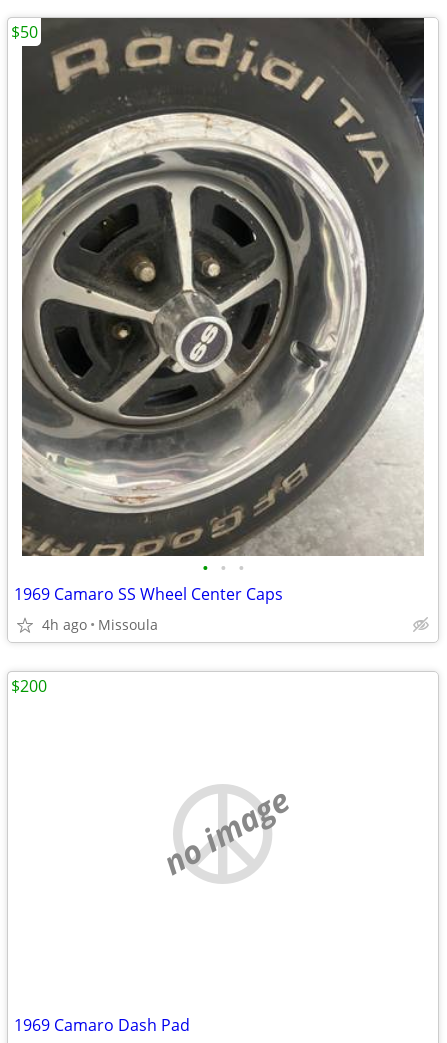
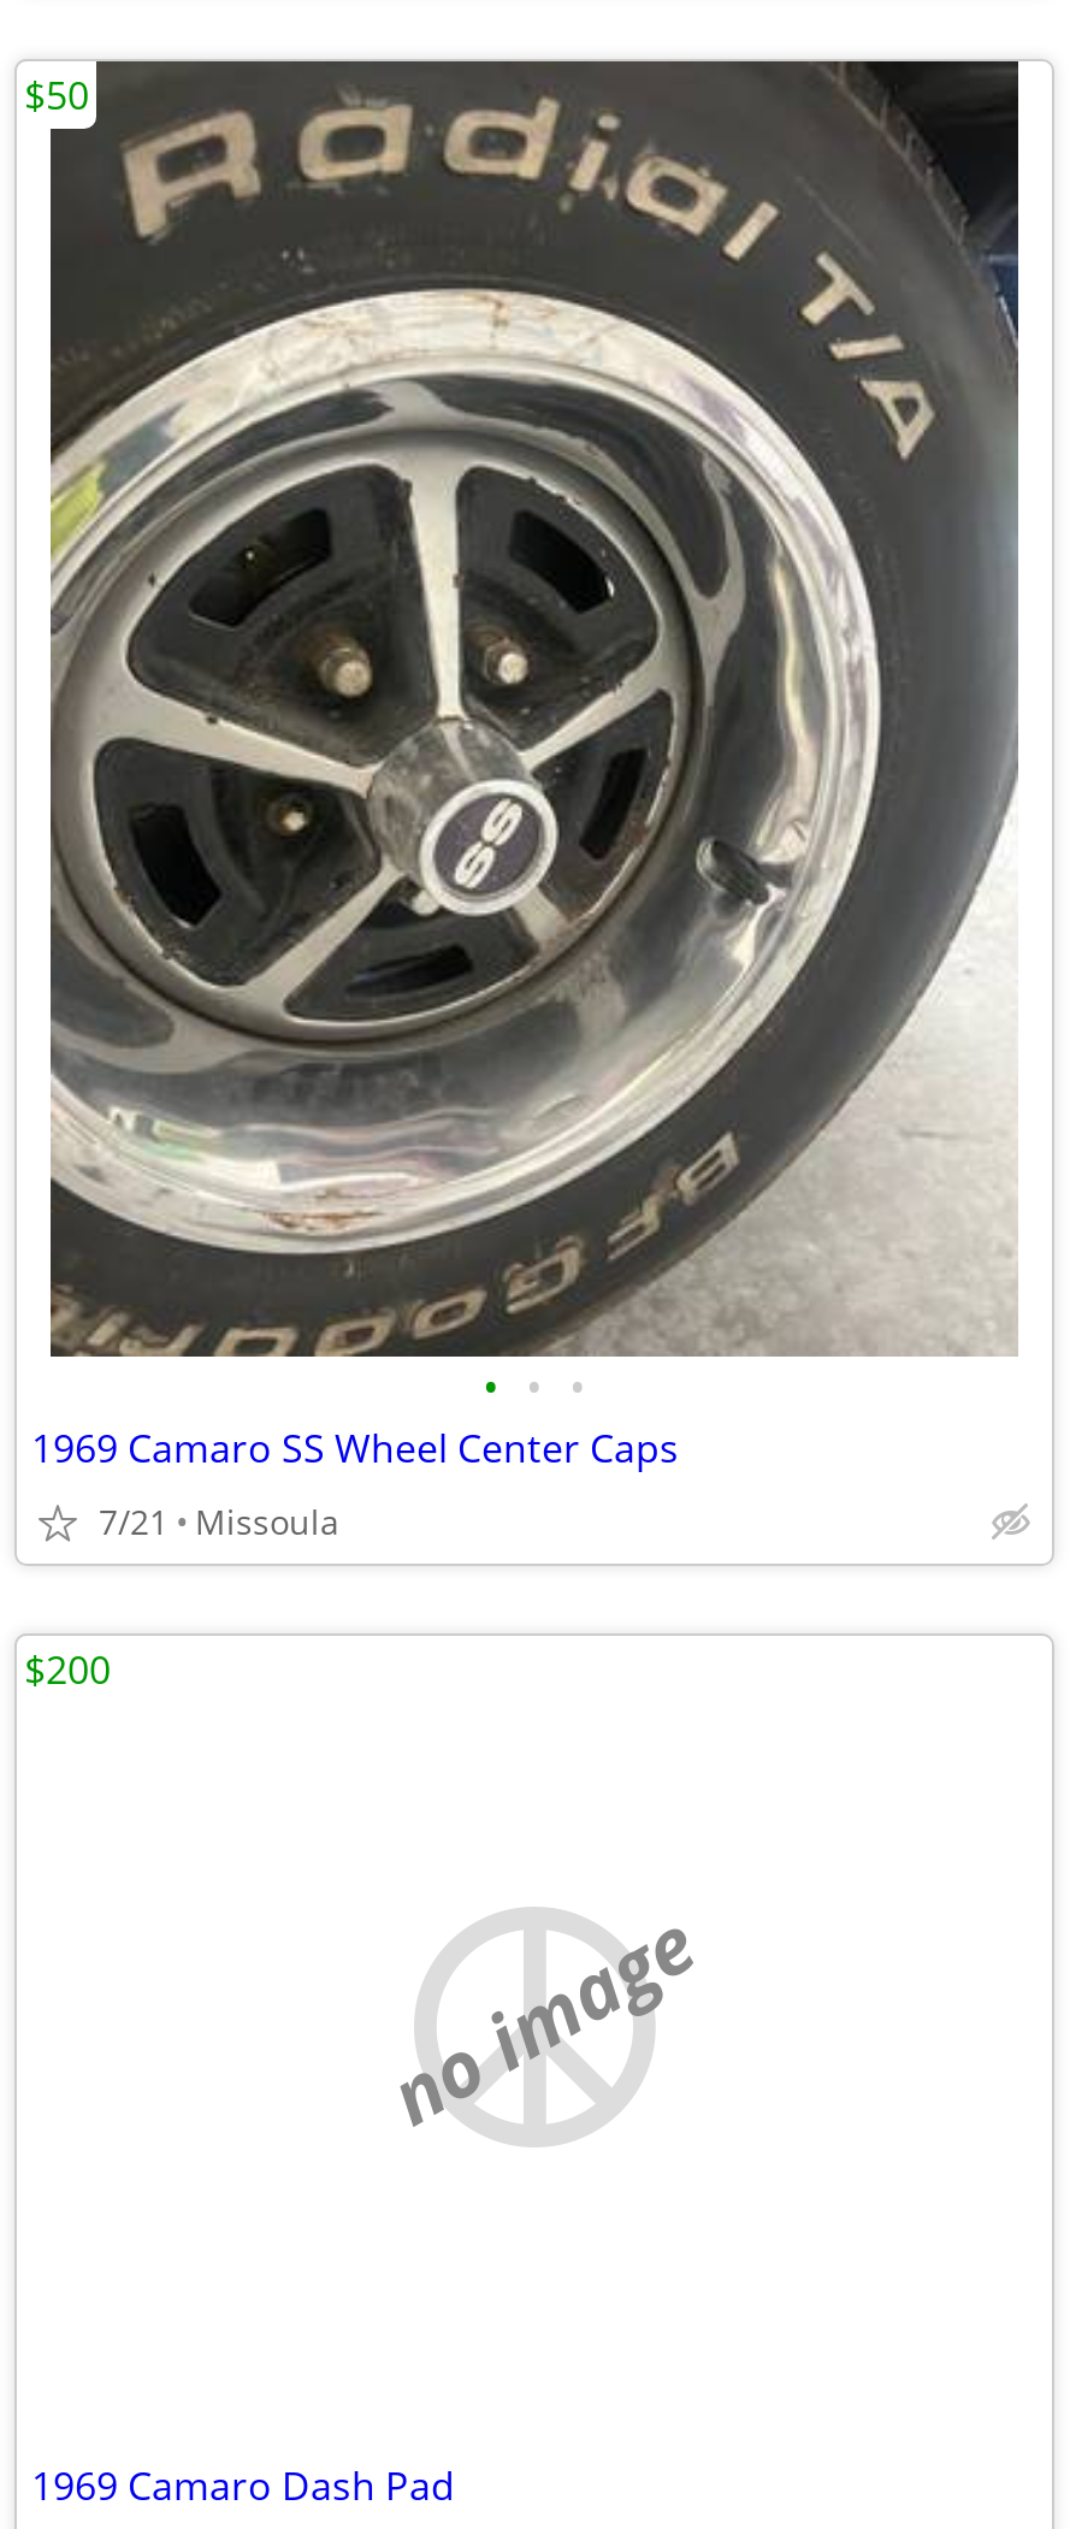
[42,615,158,634] 4h ago Missoula -> [99,1499,339,1544] 7/21 Missoula

